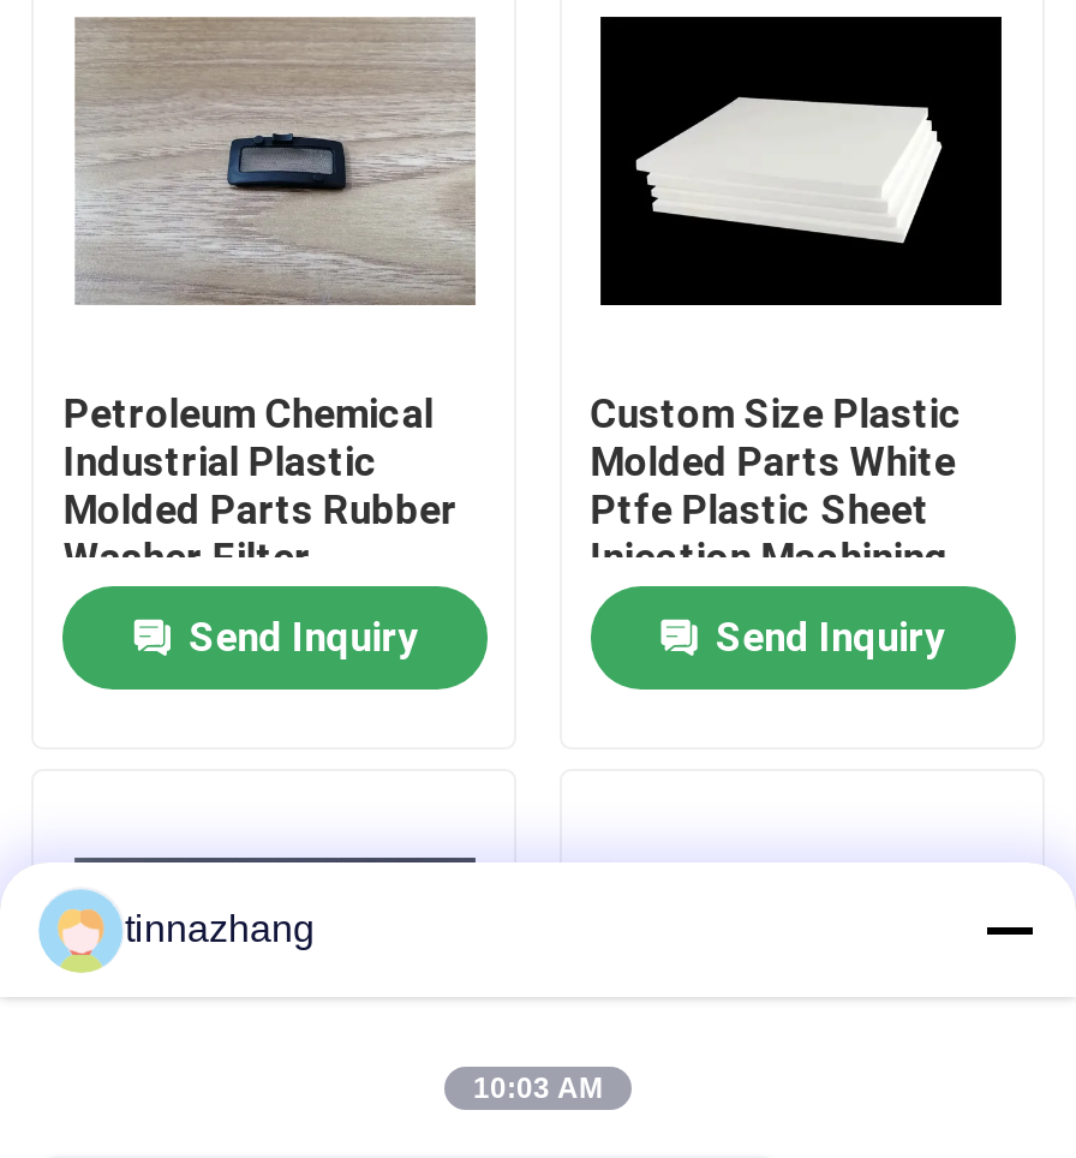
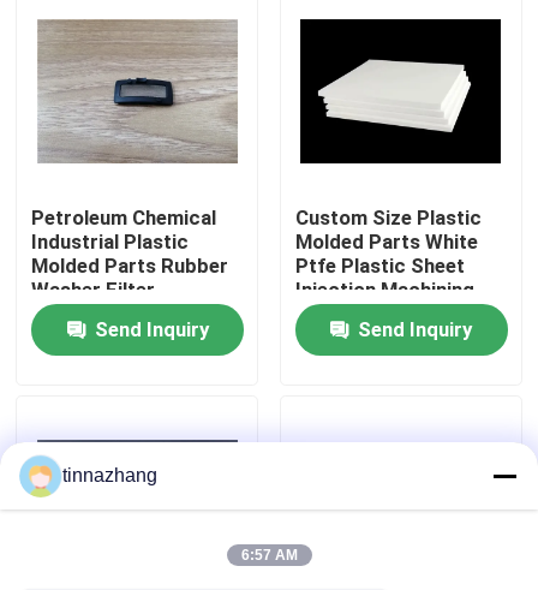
[473,1072,603,1105] 10:03 AM -> [241,547,297,564] 6:57 AM

